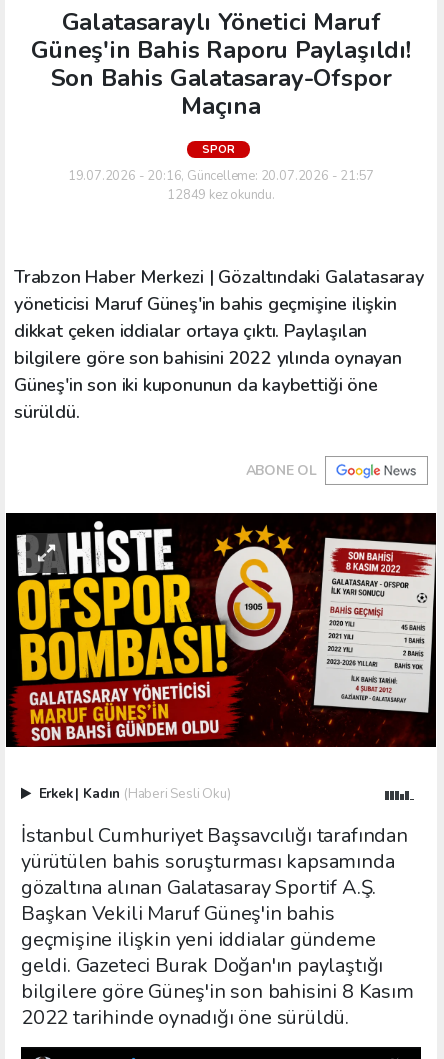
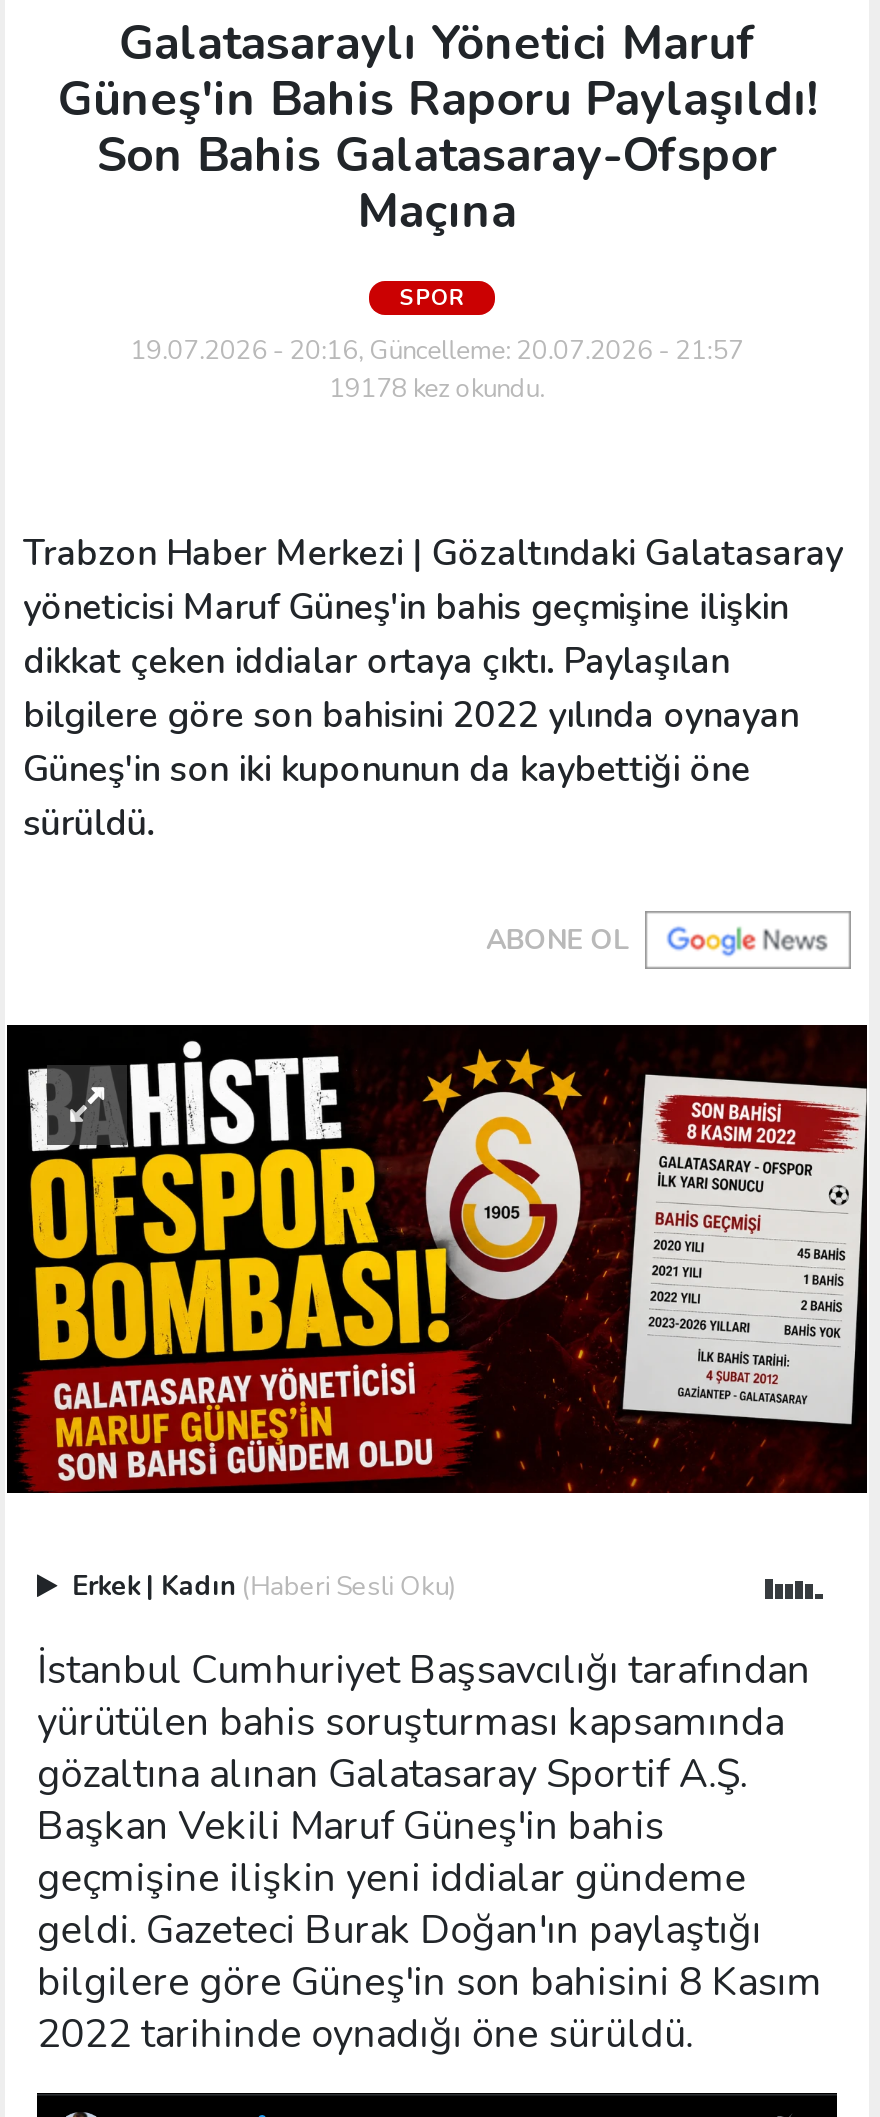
[167,186,275,204] 12849 kez okundu. -> [329,371,545,407] 19178 kez okundu.

